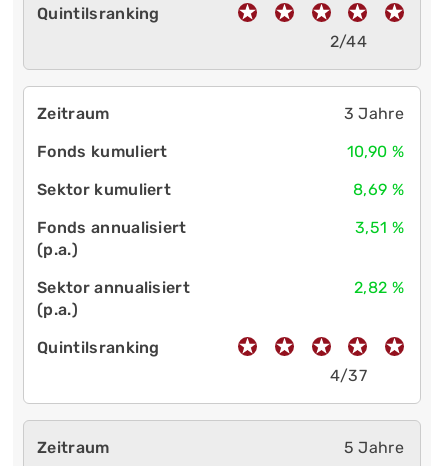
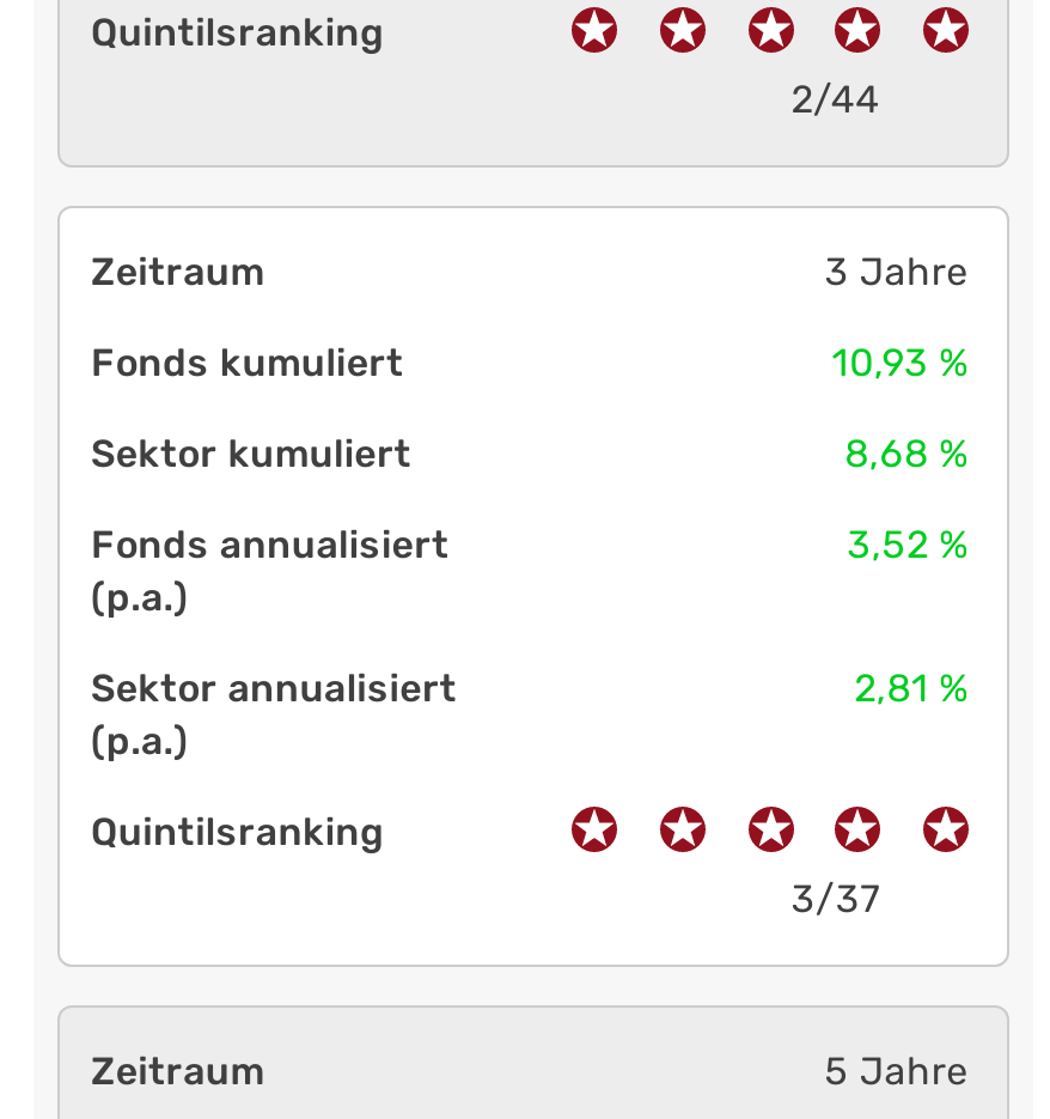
[347,142,404,161] 10,90 % -> [832,339,969,385] 10,93 %
[353,180,404,199] 8,69 % -> [845,430,969,476] 8,68 %
[355,218,404,237] 3,51 % -> [847,521,969,567] 3,52 %
[354,278,404,297] 2,82 % -> [854,665,969,710] 2,81 %
[330,366,367,385] 4/37 -> [791,875,880,921] 3/37

